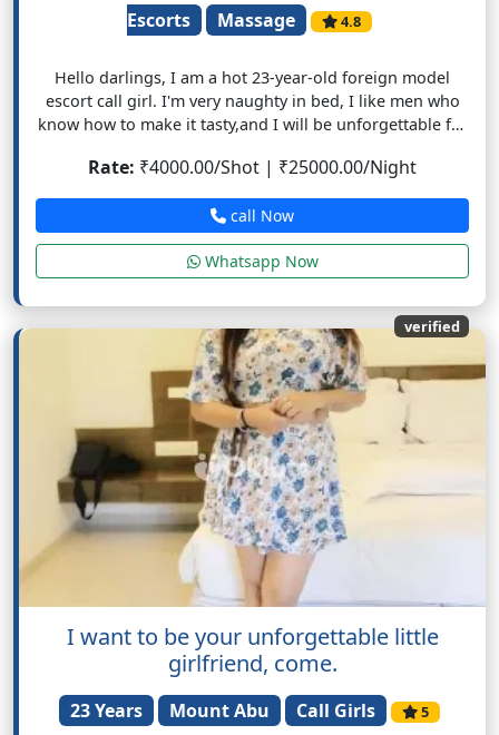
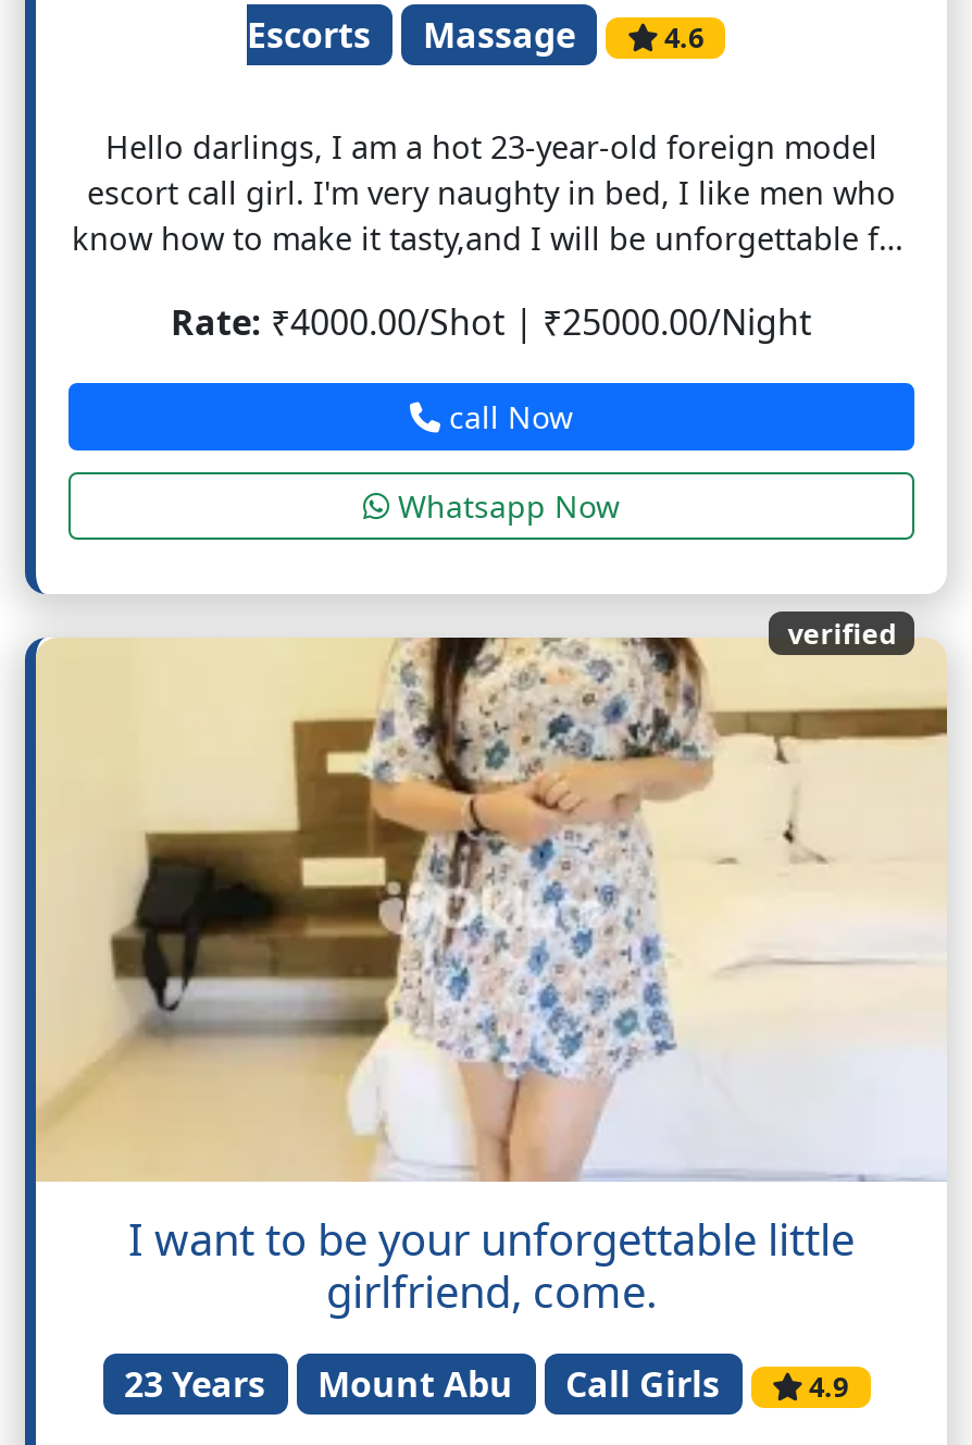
[337,11,361,31] 4.8 -> [658,17,703,57] 4.6
[418,702,429,722] 5 -> [802,1367,848,1406] 4.9

